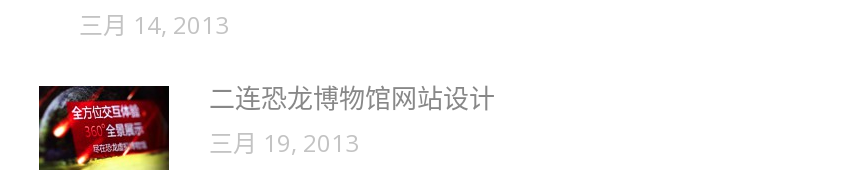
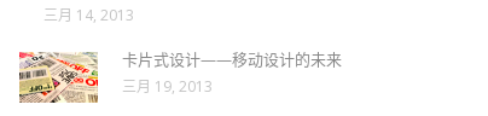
[37,80,495,172] [image] | 二连恐龙博物馆网站设计 -> [18,48,342,104] [image] | 卡片式设计——移动设计的未来

